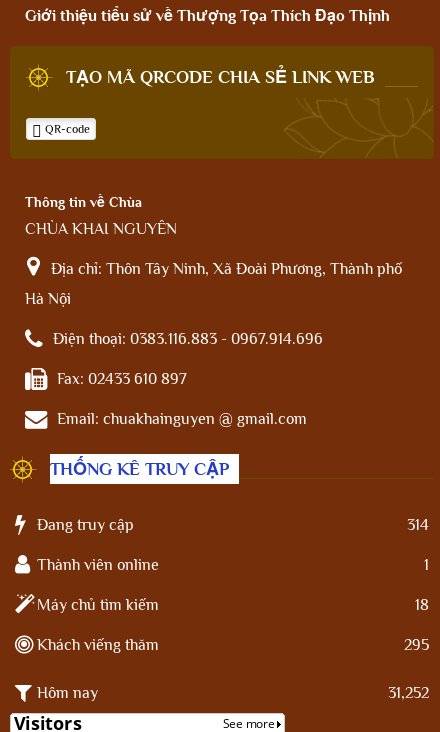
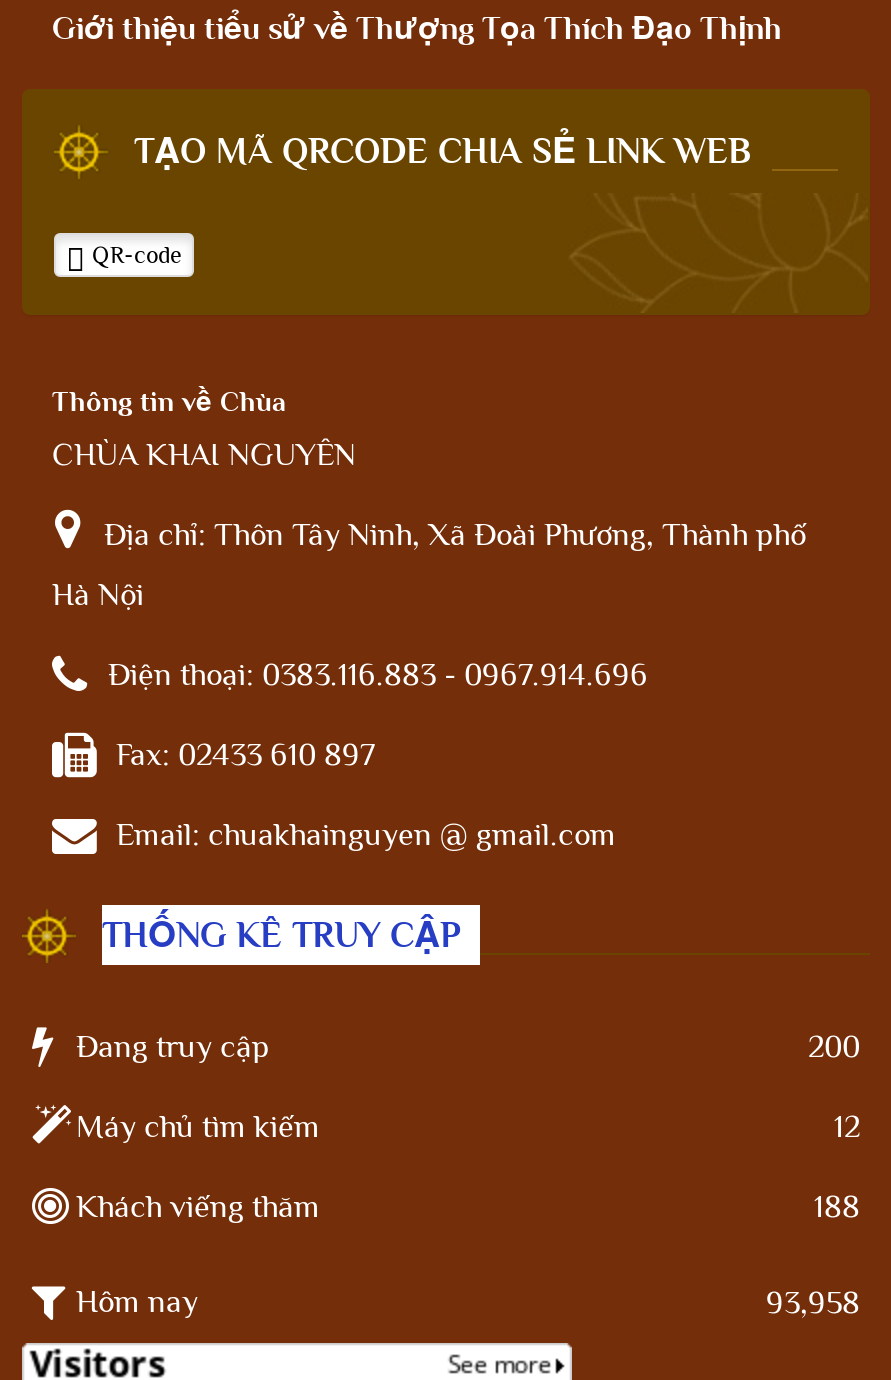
[37,516,429,574] 314 | Thành viên online | 1 -> [808,1029,860,1065] 200
[415,596,429,614] 18 -> [834,1109,860,1145] 12
[404,636,429,654] 295 -> [814,1189,860,1225] 188
[388,684,429,702] 31,252 -> [766,1285,860,1321] 93,958

